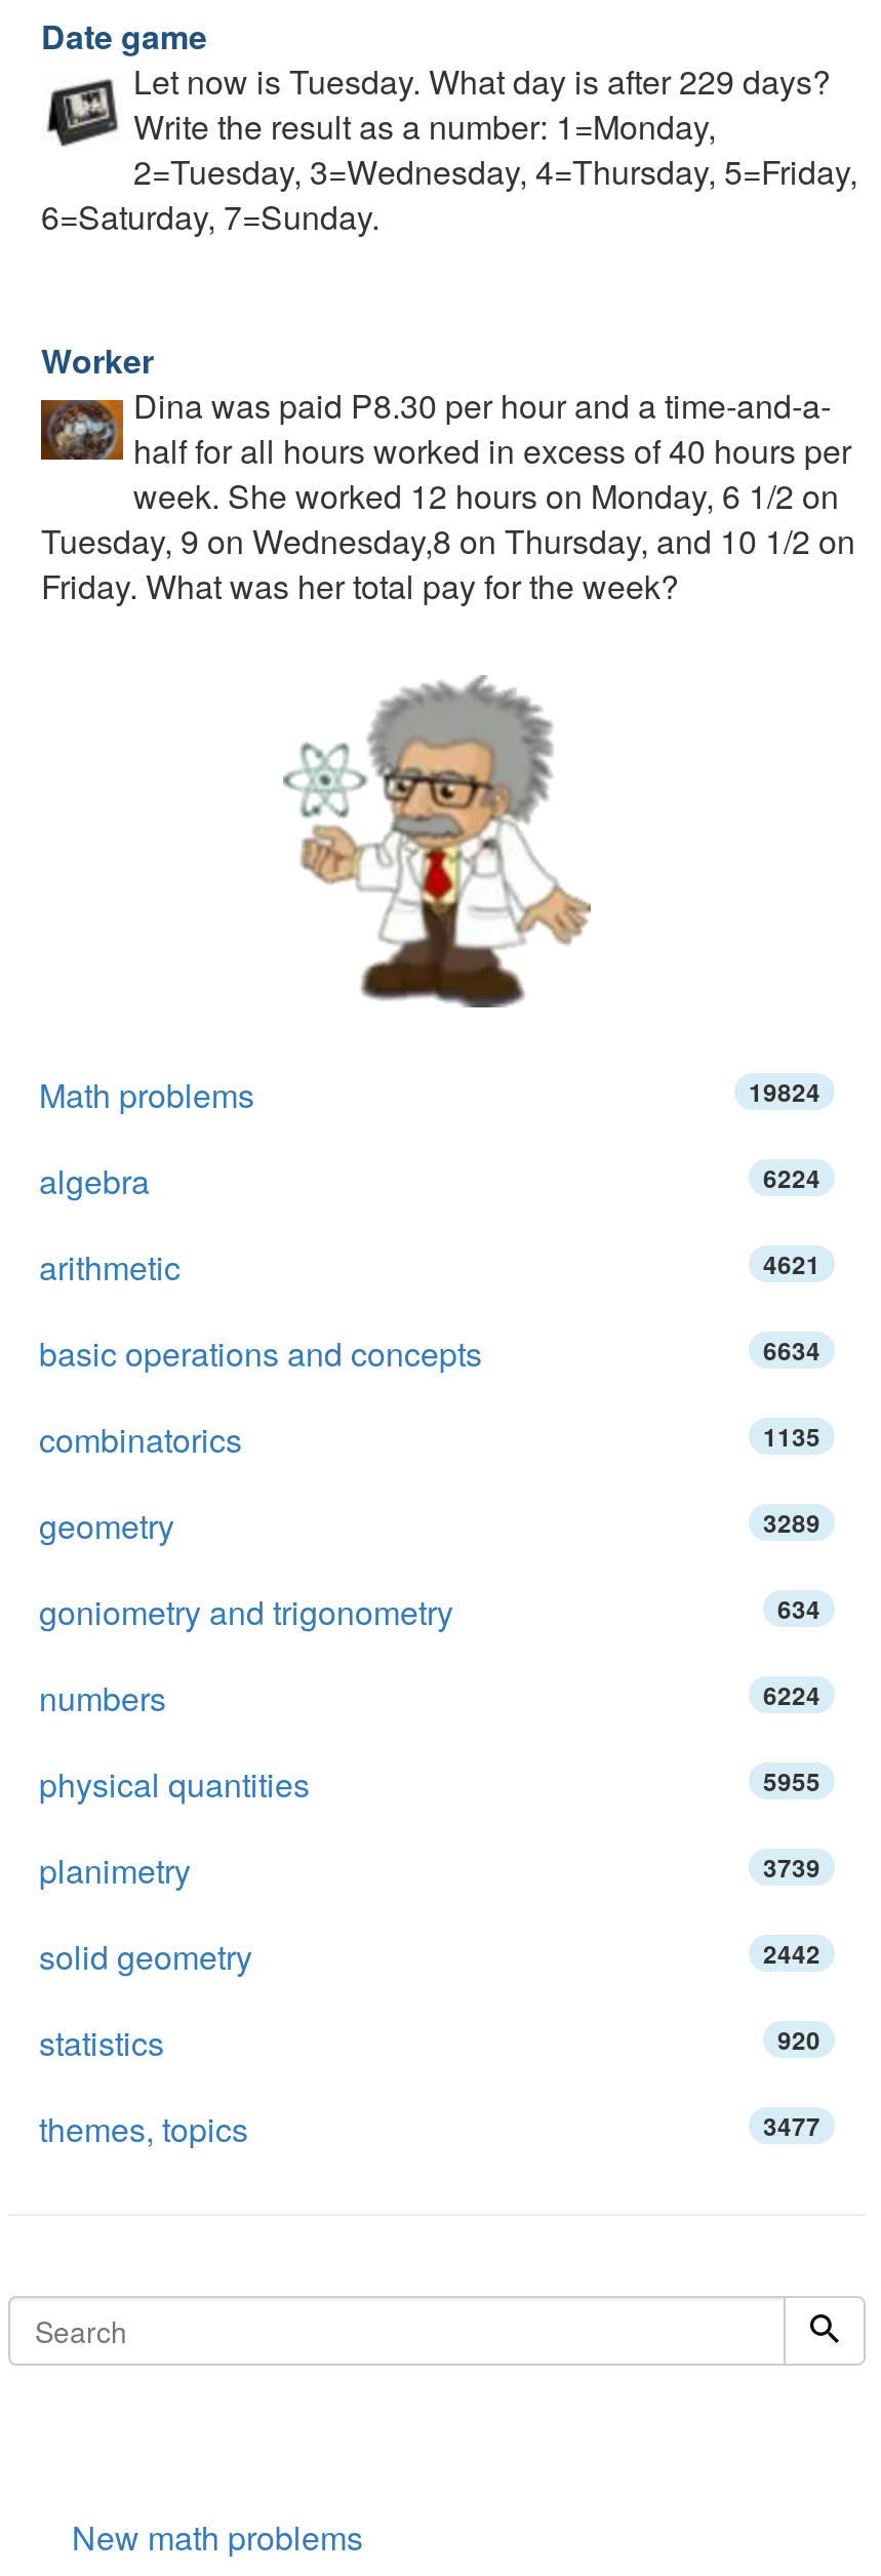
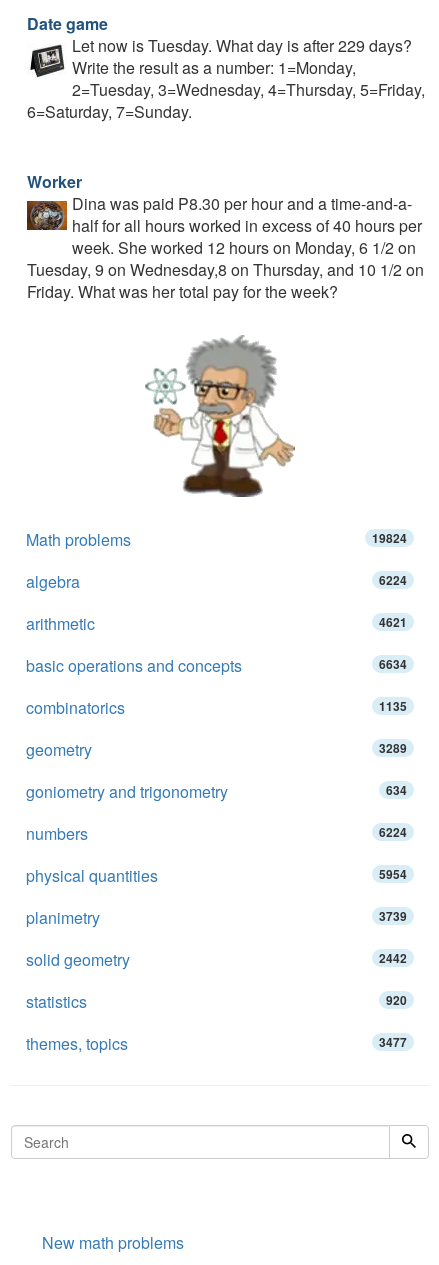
[763,1762,820,1799] 5955 -> [379,865,407,883] 5954

